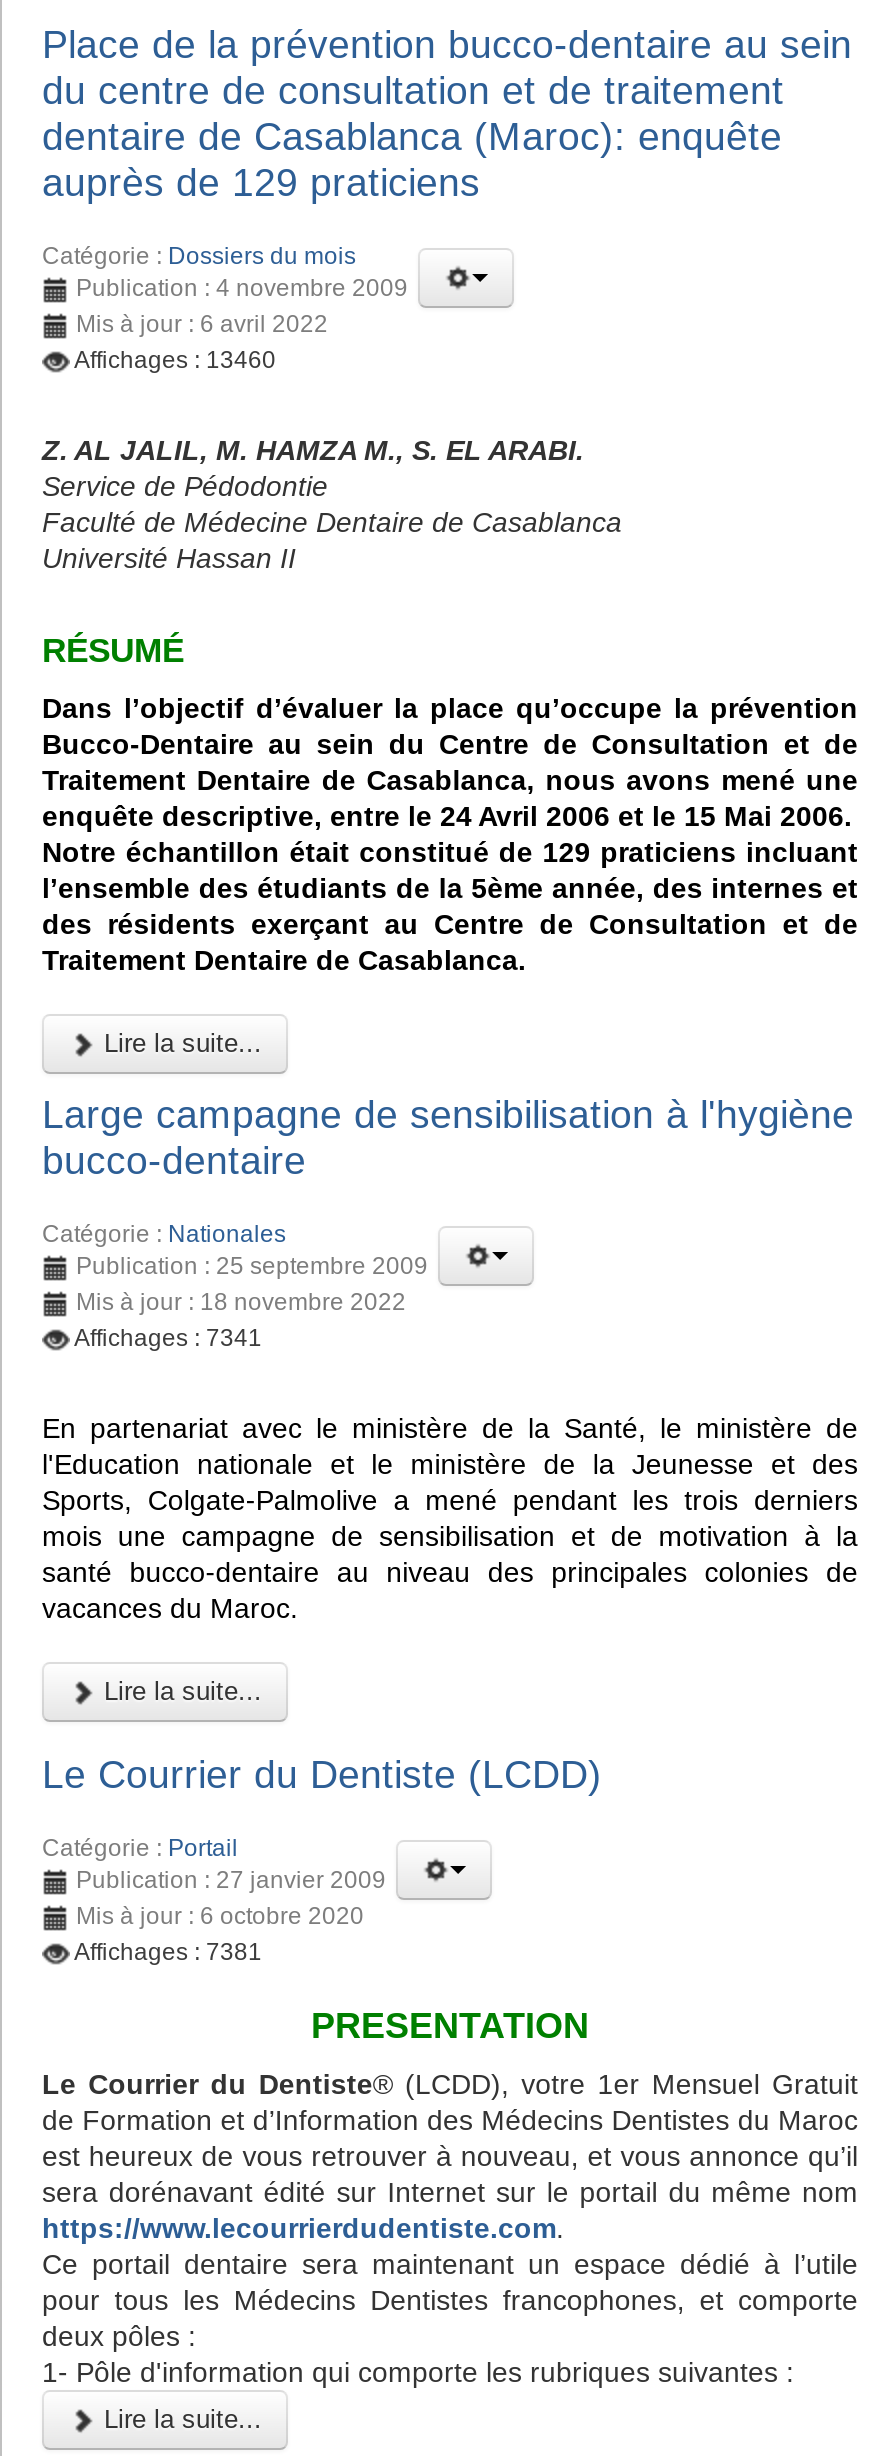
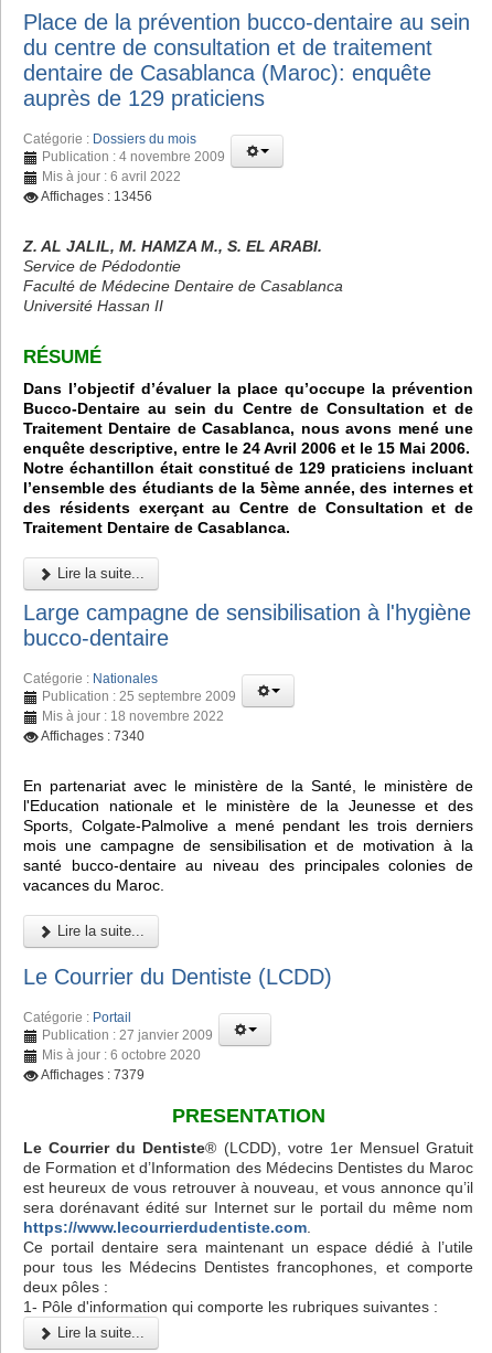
[74,346,276,374] Affichages : 13460 -> [41,189,152,204] Affichages : 13456
[74,1325,262,1353] Affichages : 7341 -> [41,729,145,744] Affichages : 7340
[74,1938,262,1966] Affichages : 7381 -> [41,1067,145,1083] Affichages : 7379

